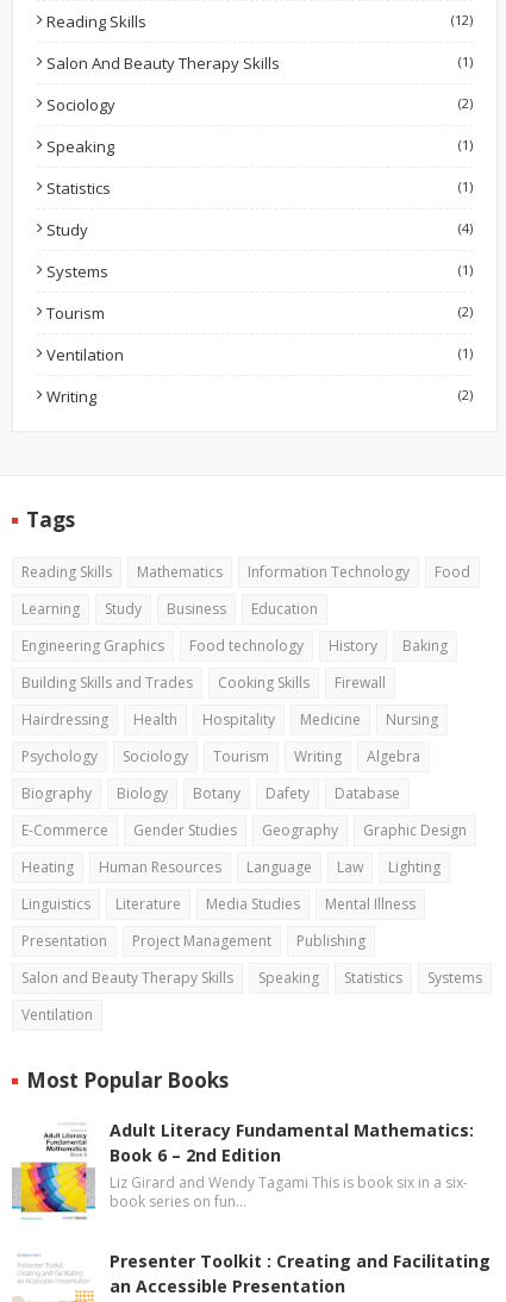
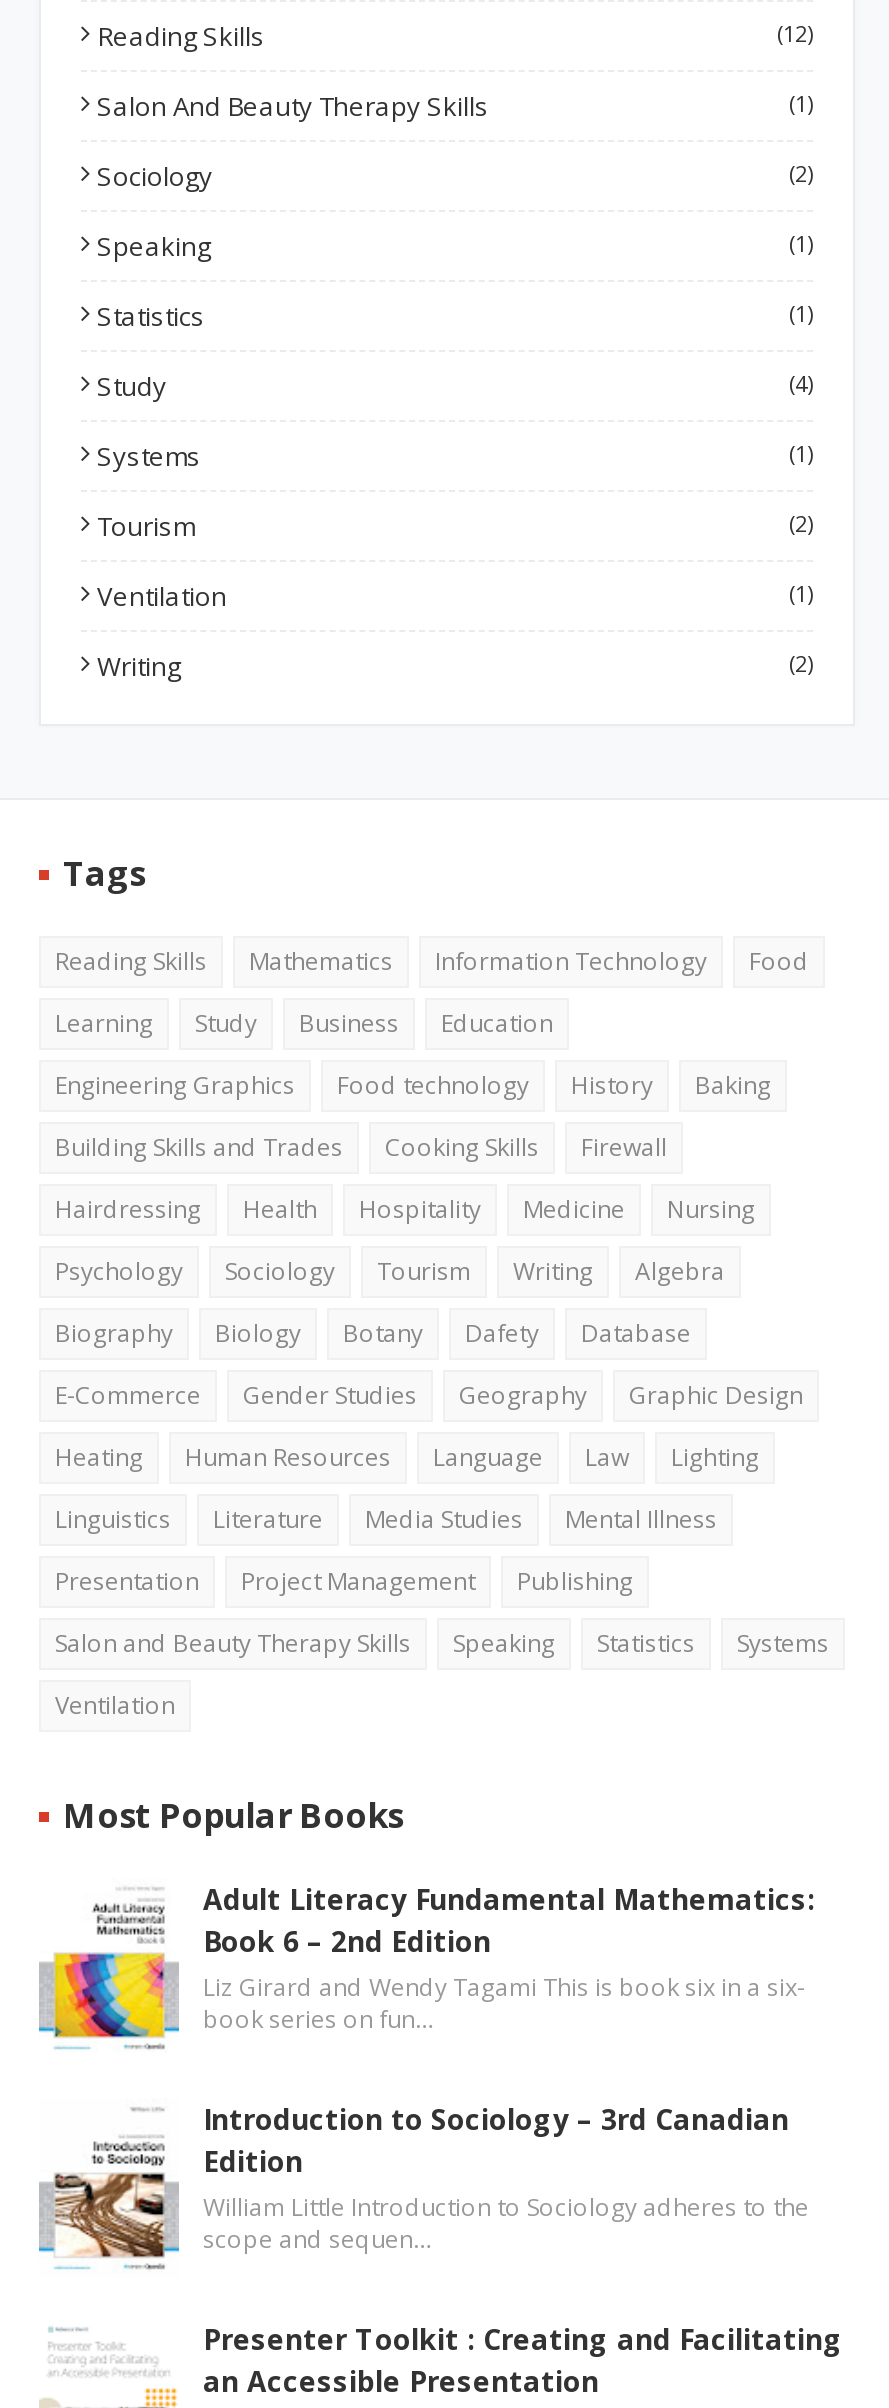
none -> [53,2100,809,2260] [image] | Introduction to Sociology – 3rd Canadian | Edition | William Little Introduction to Sociology adheres to the | scope and sequen…

